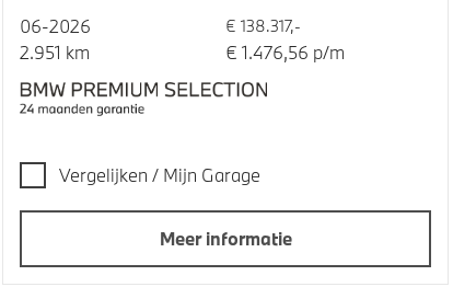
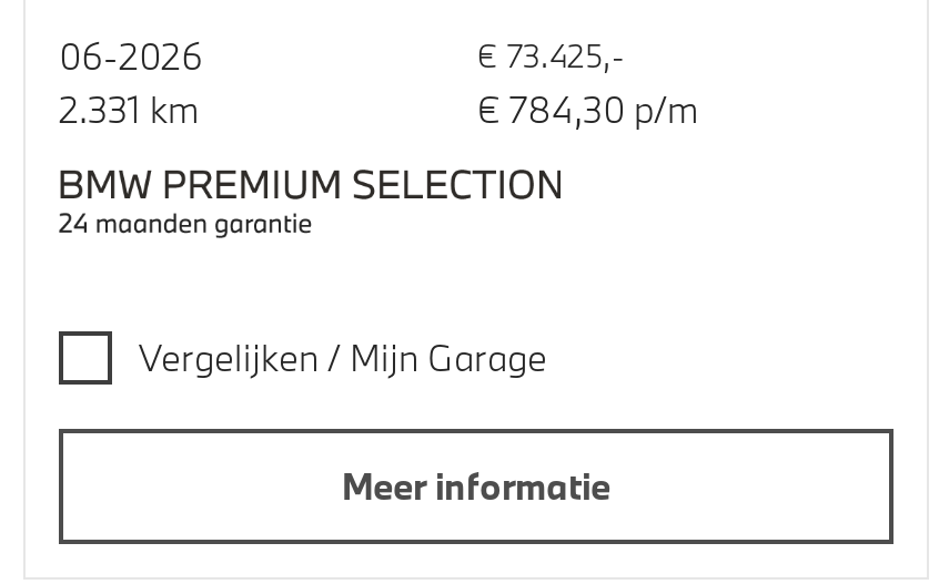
[225,15,301,36] € 138.317,- -> [476,33,625,75] € 73.425,-
[20,41,90,64] 2.951 km -> [59,85,199,132] 2.331 km
[225,41,345,64] € 1.476,56 p/m -> [476,85,698,132] € 784,30 p/m

